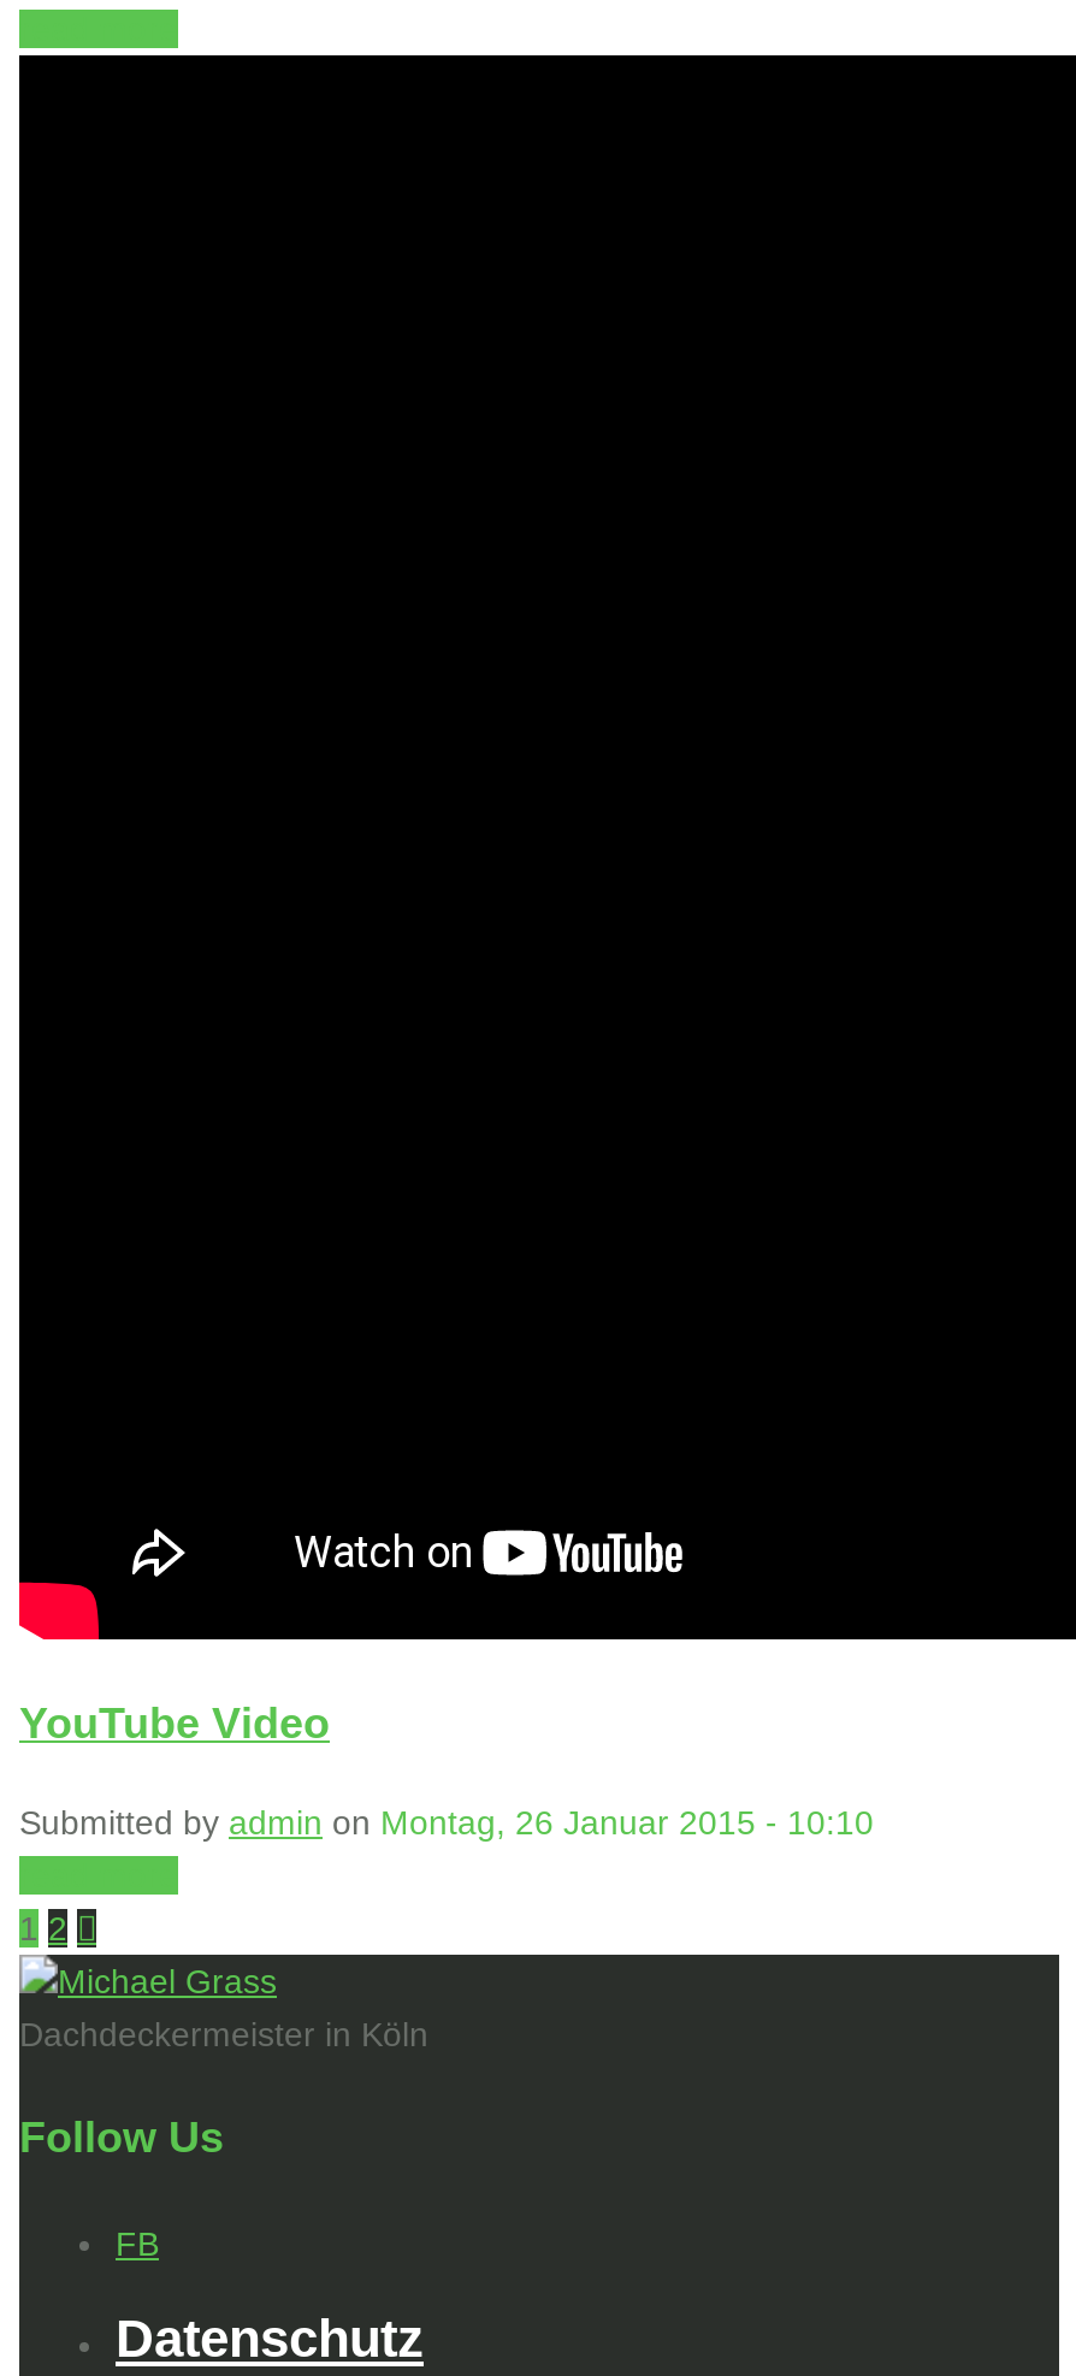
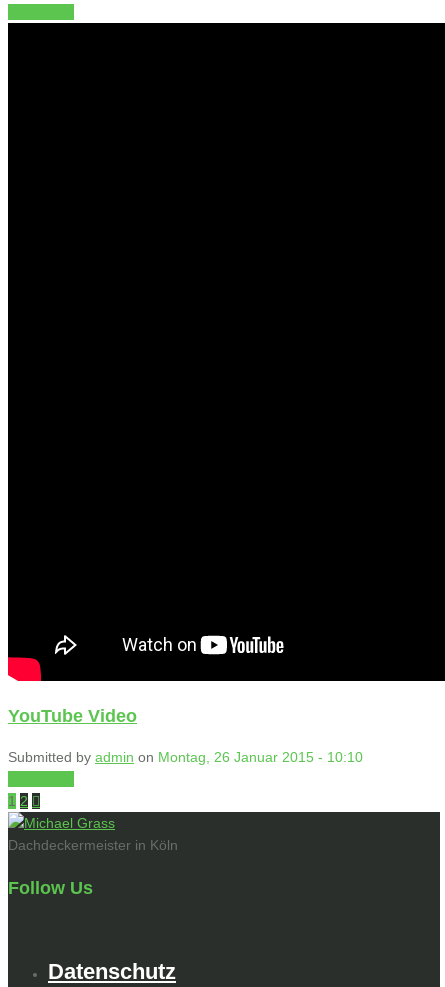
[116,2224,159,2262] FB -> none

